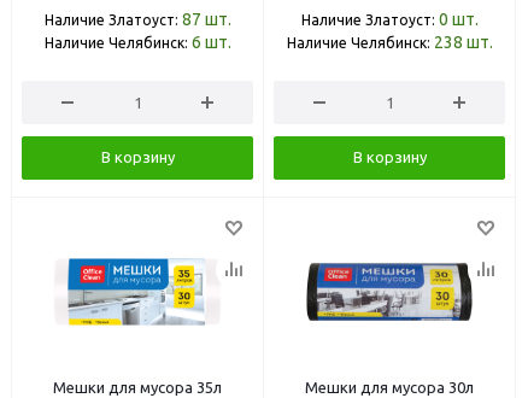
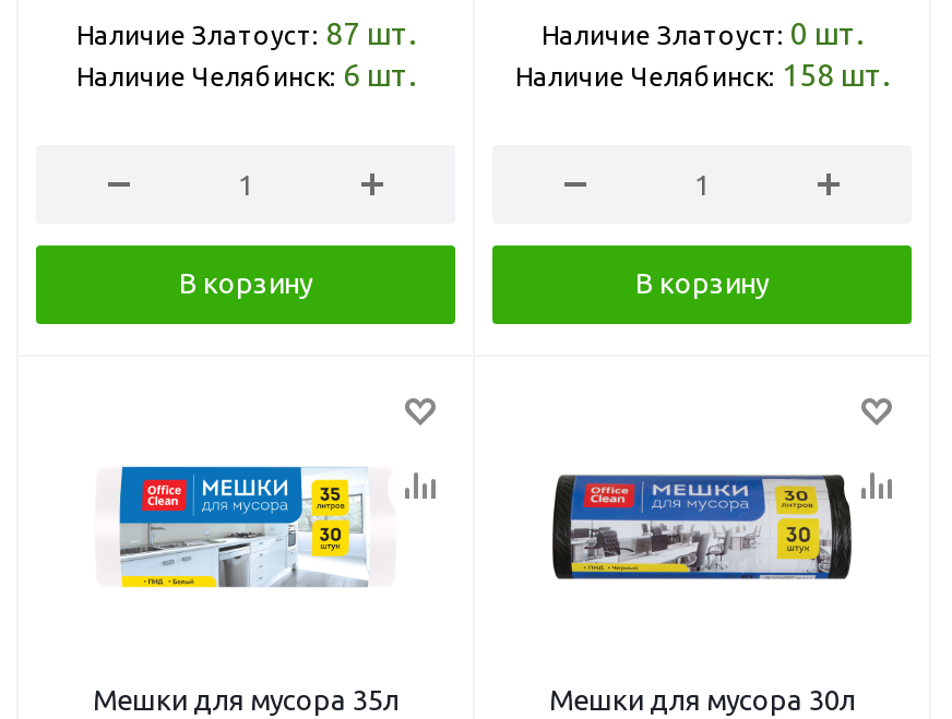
[286,32,492,51] Наличие Челябинск: 238 шт. -> [515,57,889,92] Наличие Челябинск: 158 шт.

